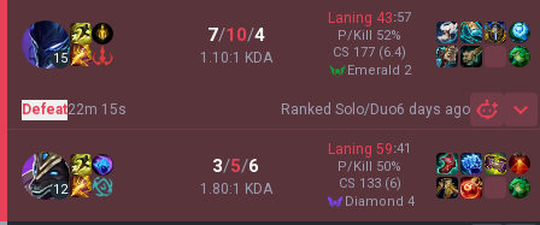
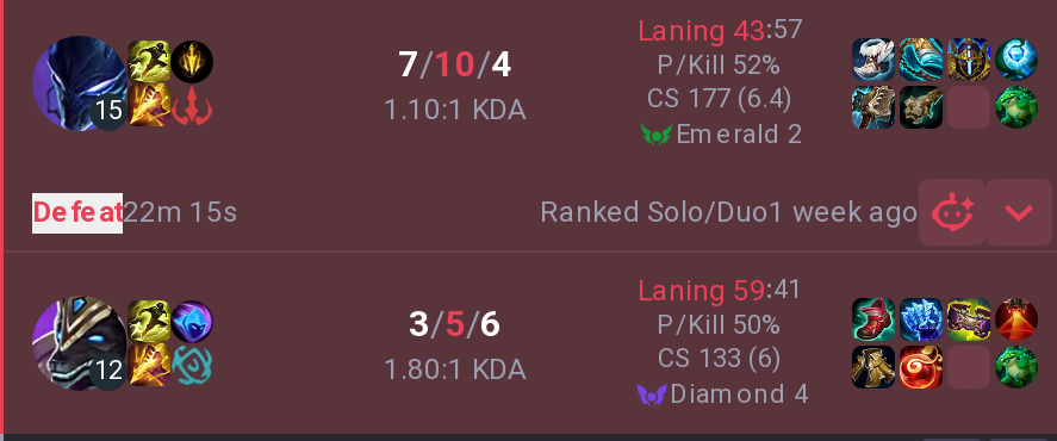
[281,100,470,118] Ranked Solo/Duo6 days ago -> [540,194,919,229] Ranked Solo/Duo1 week ago

